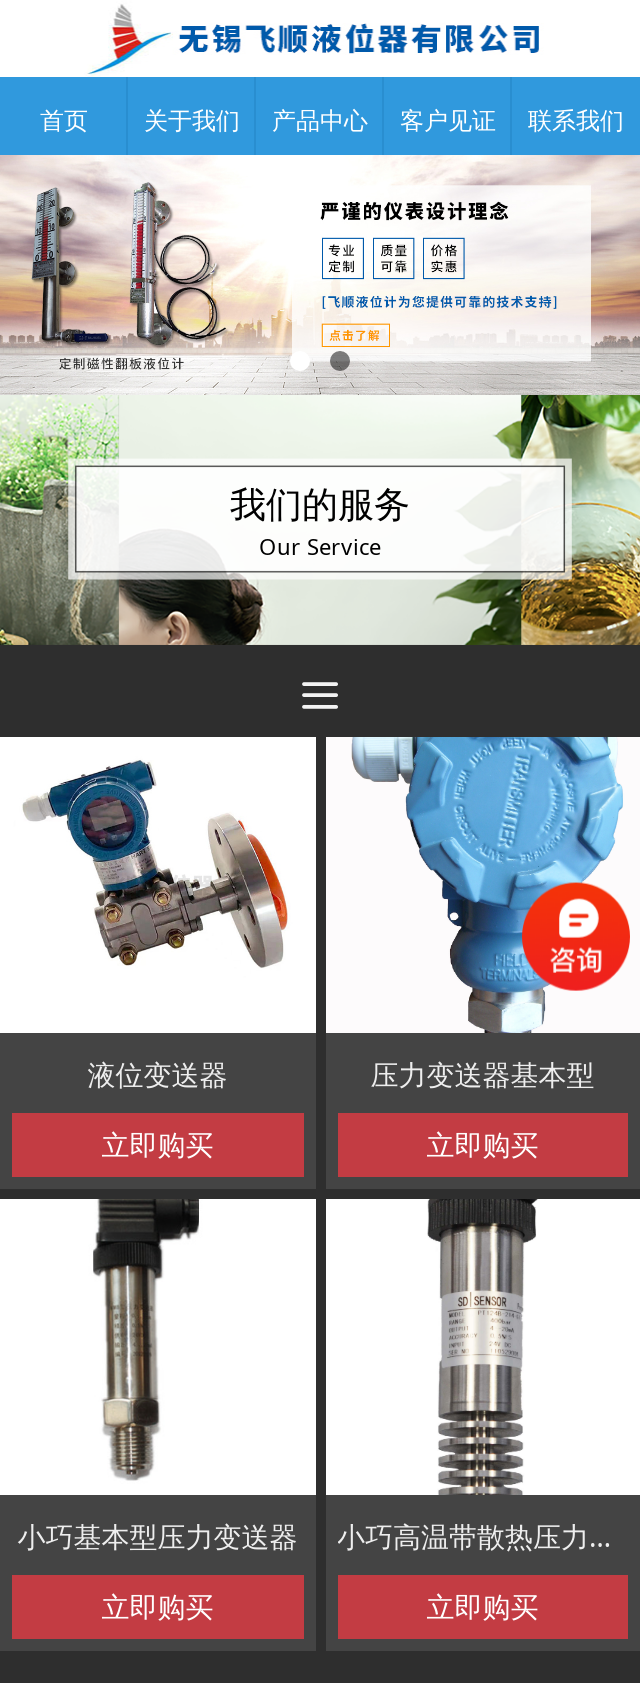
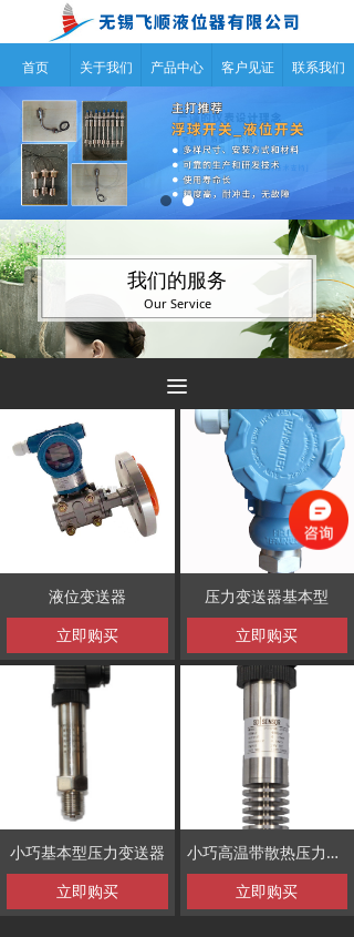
[6,153,634,397] [image] -> [3,86,351,221] [image]

